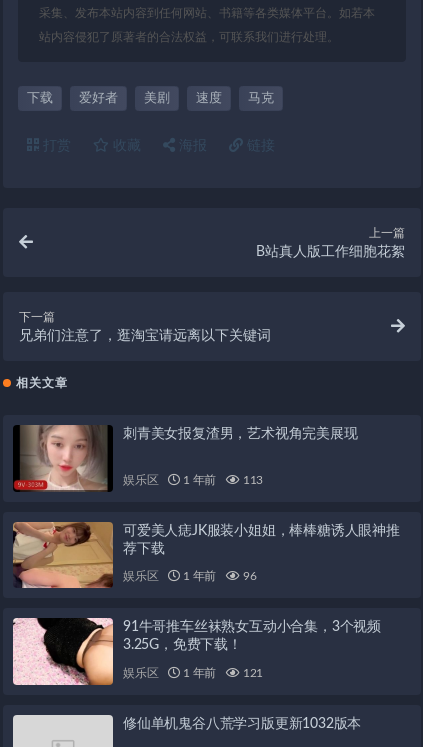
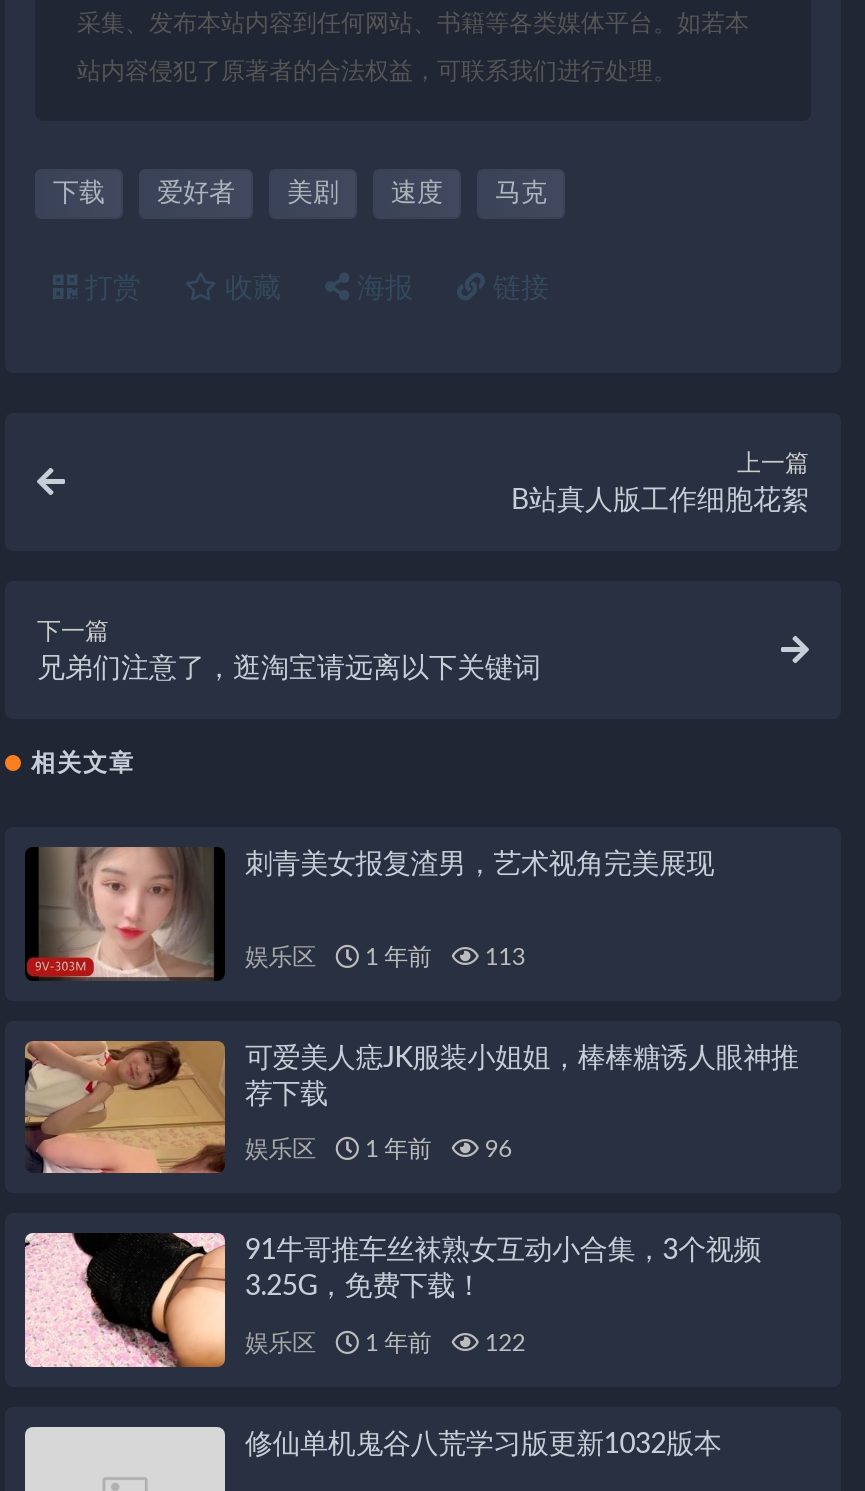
[123,667,263,679] 娱乐区 1 年前 121 -> [245,1331,525,1355] 娱乐区 1 年前 122

